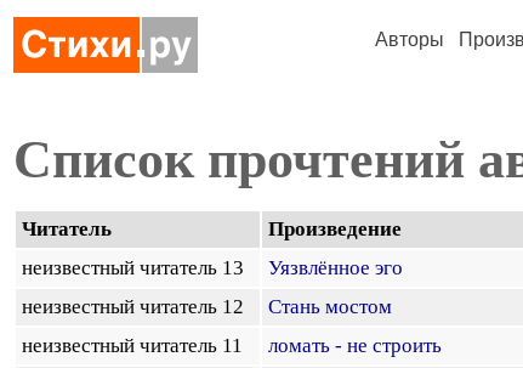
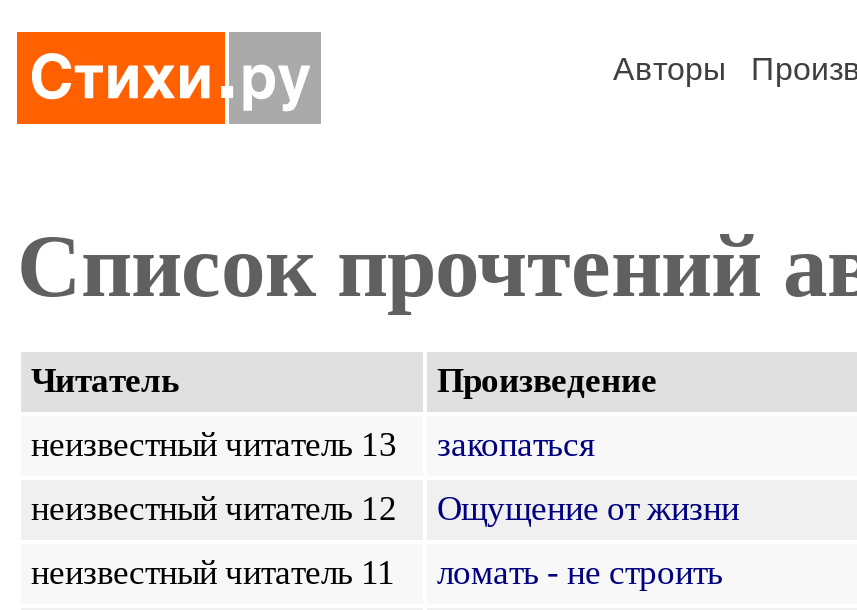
[268,256,403,279] Уязвлённое эго -> [437,426,595,464] закопаться
[268,295,392,318] Стань мостом -> [437,490,739,528] Ощущение от жизни

